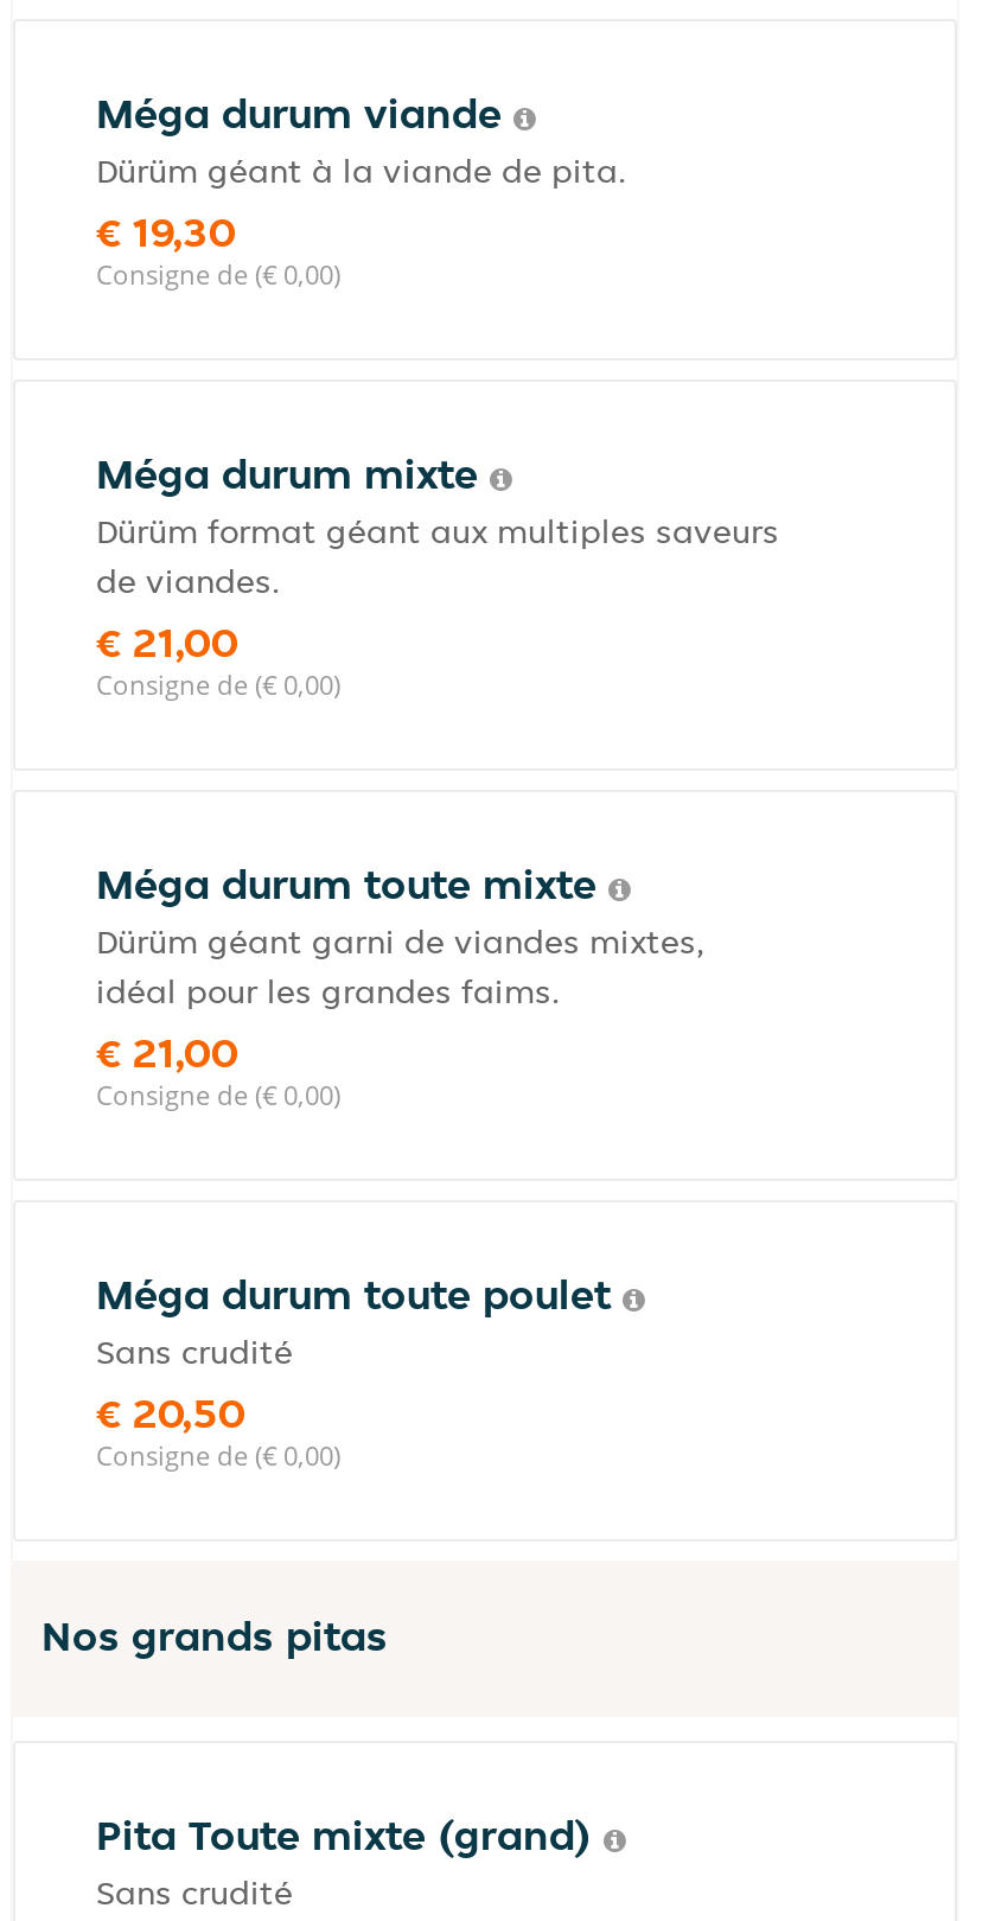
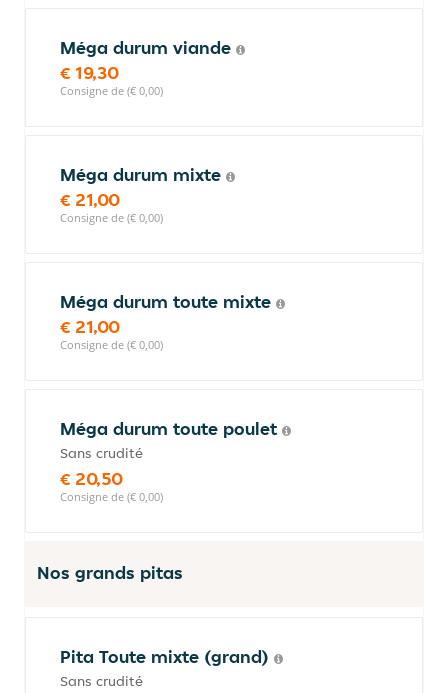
[96,149,627,192] Dürüm géant à la viande de pita. -> none
[96,510,779,602] Dürüm format géant aux multiples saveurs | de viandes. -> none
[96,920,706,1013] Dürüm géant garni de viandes mixtes, | idéal pour les grandes faims. -> none

